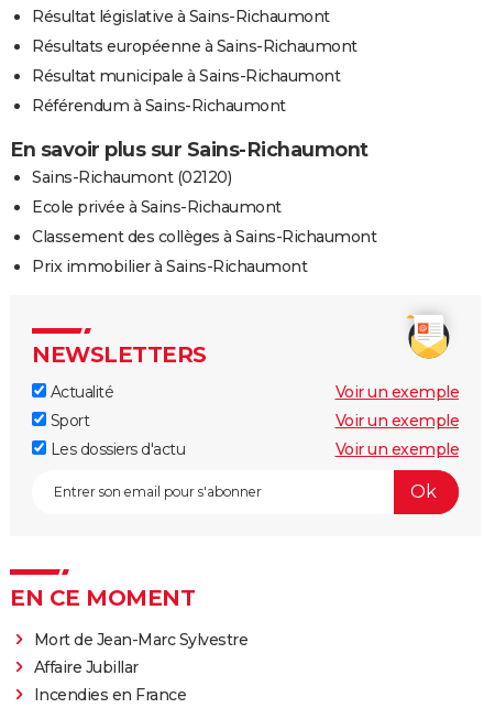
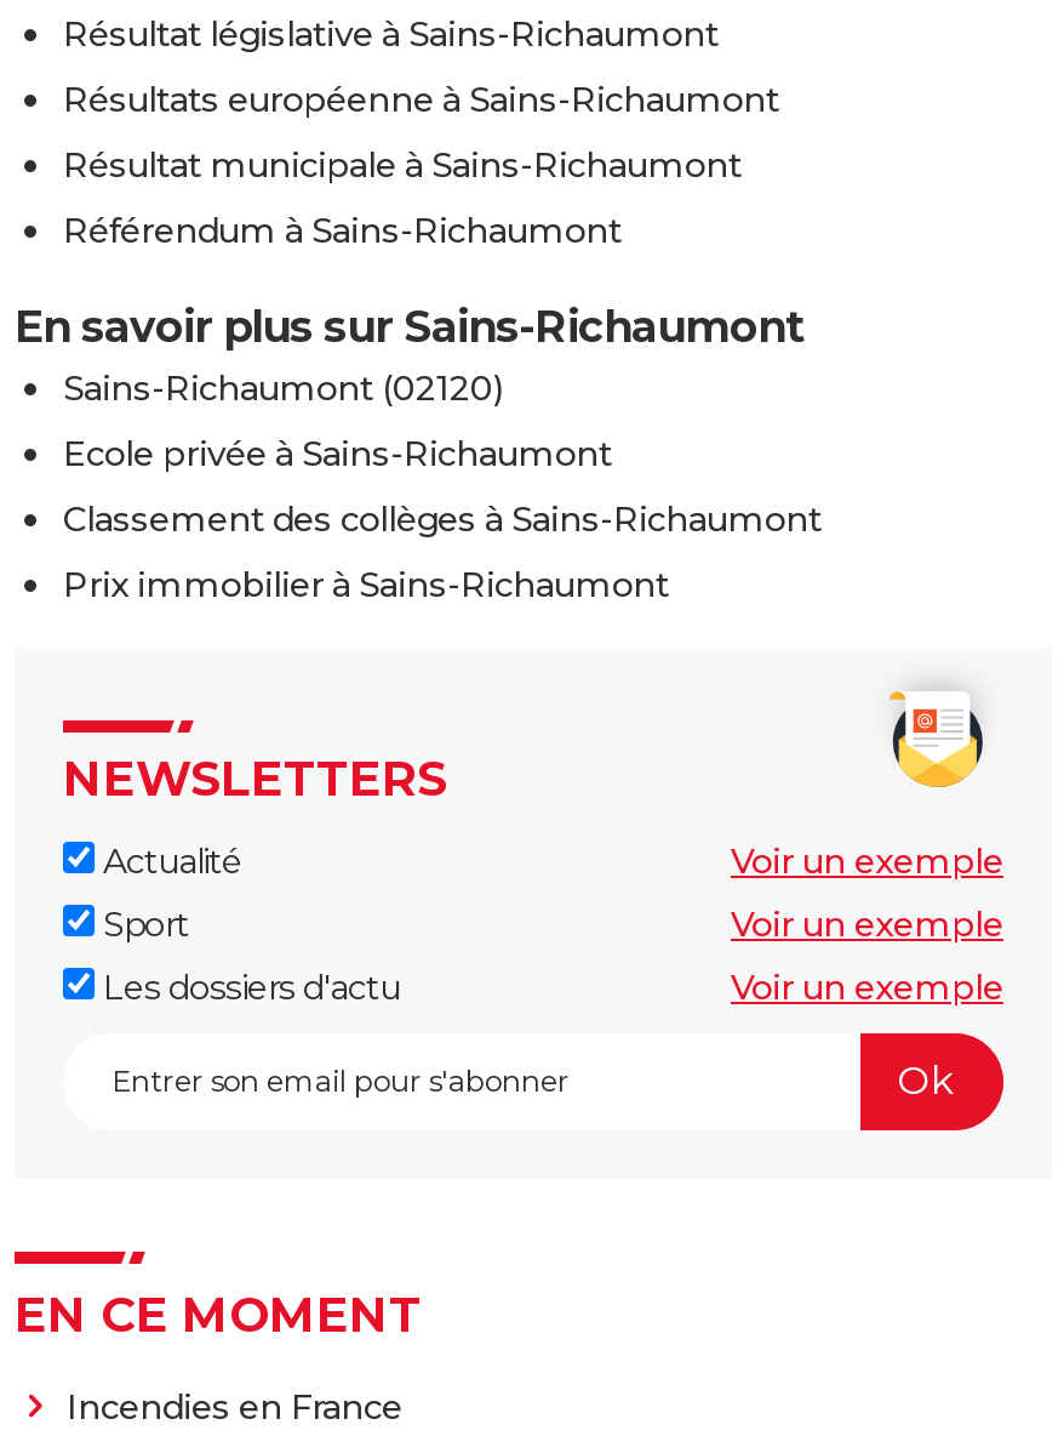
[34,629,248,677] Mort de Jean-Marc Sylvestre | Affaire Jubillar -> none

